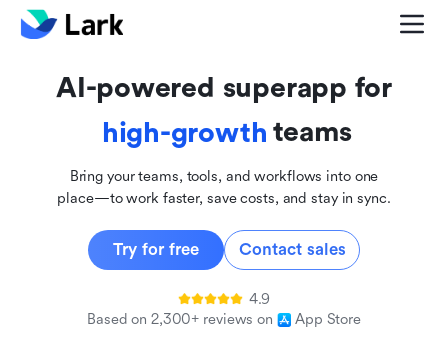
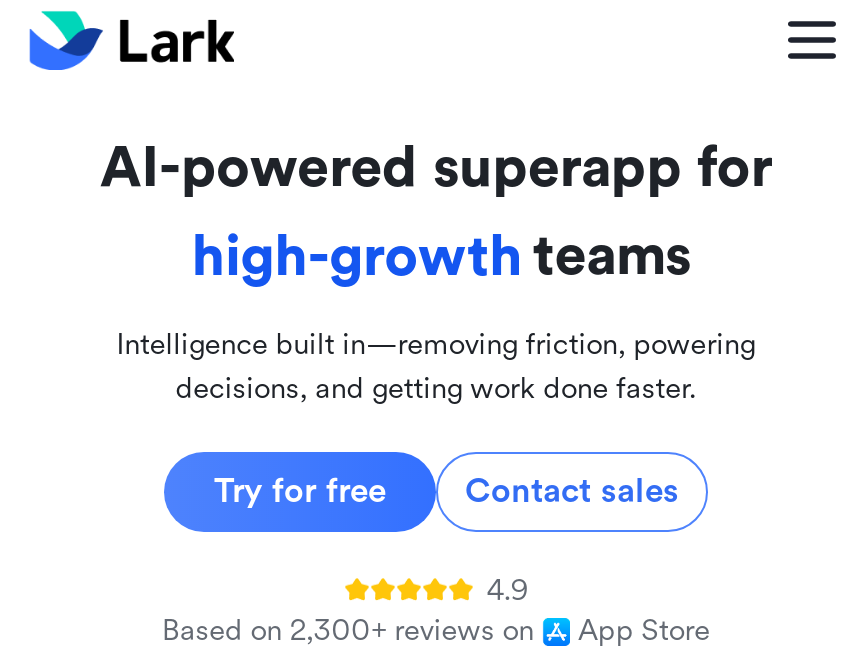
[57,168,391,207] Bring your teams, tools, and workflows into one | place—to work faster, save costs, and stay in sync. -> [116,328,756,406] Intelligence built in—removing friction, powering | decisions, and getting work done faster.

